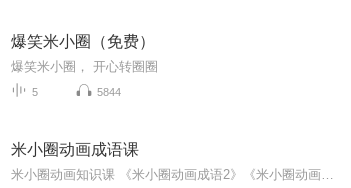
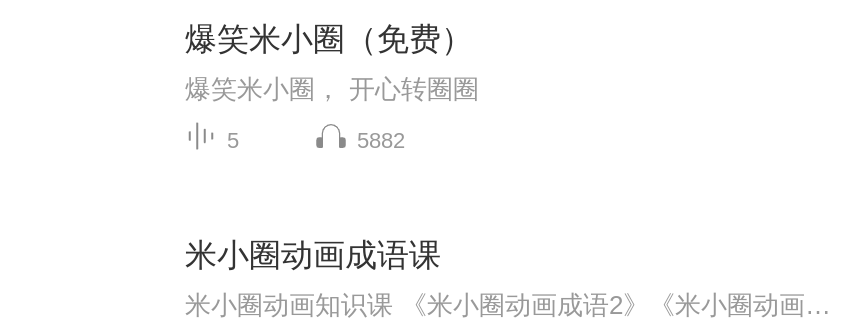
[97,86,121,98] 5844 -> [357,128,405,152] 5882

